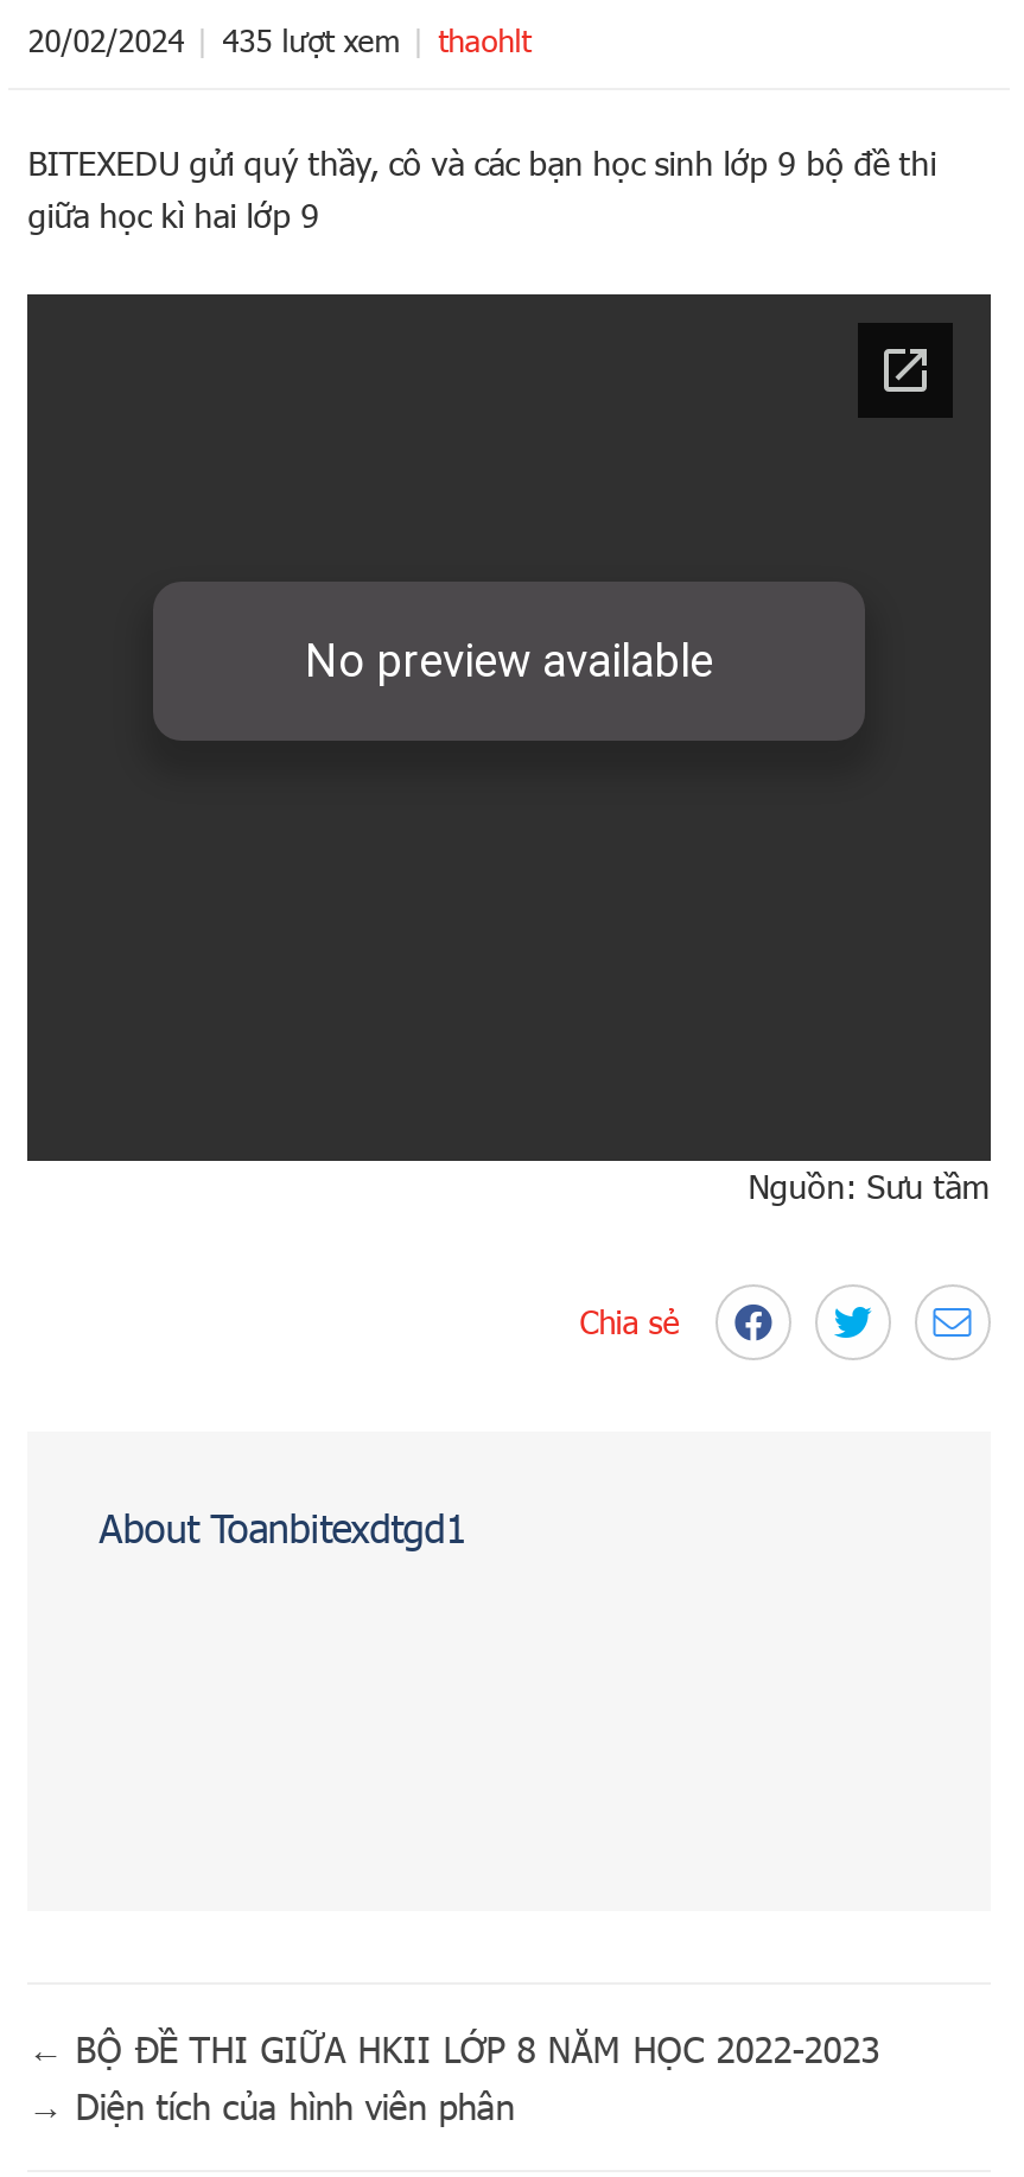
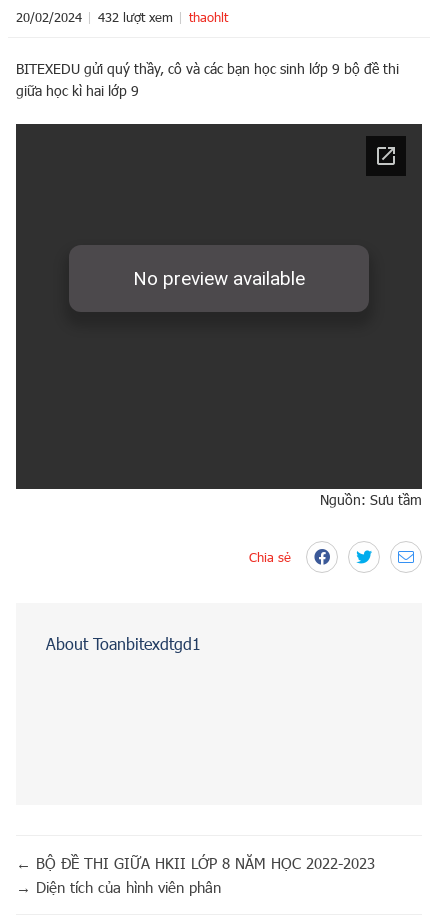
[28,21,531,59] 20/02/2024 435 lượt xem thaohlt -> [16,9,228,25] 20/02/2024 432 lượt xem thaohlt

